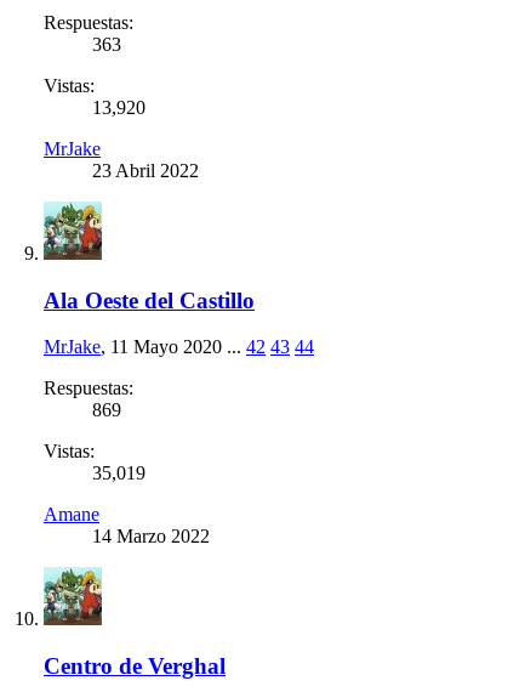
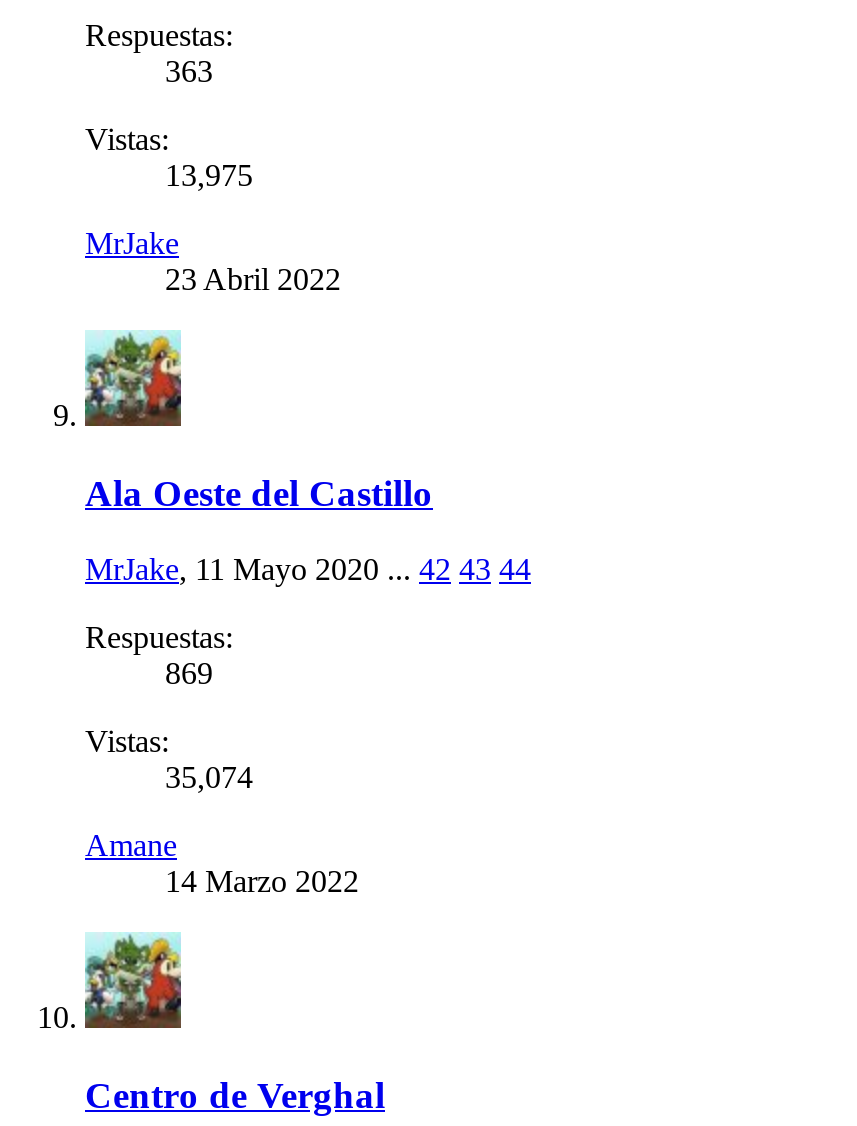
[92,97,145,118] 13,920 -> [165,158,253,192] 13,975
[92,463,145,484] 35,019 -> [165,761,253,795] 35,074

